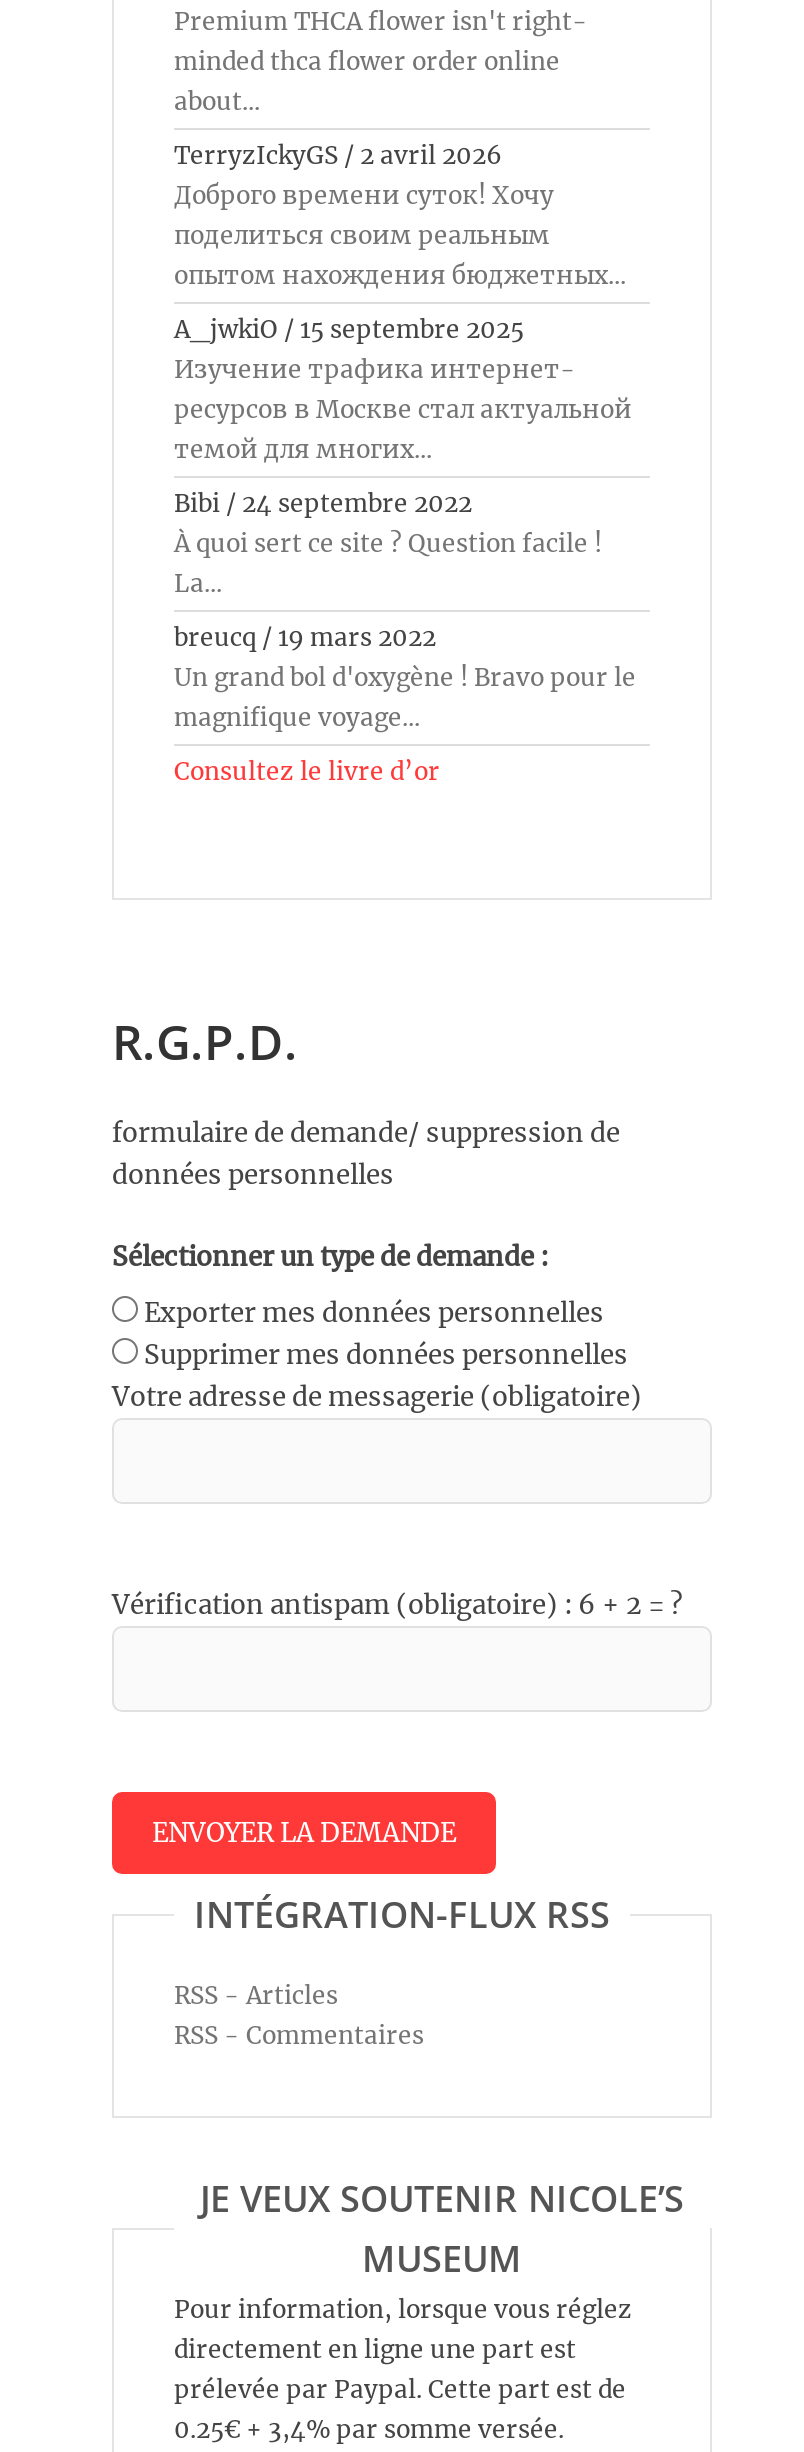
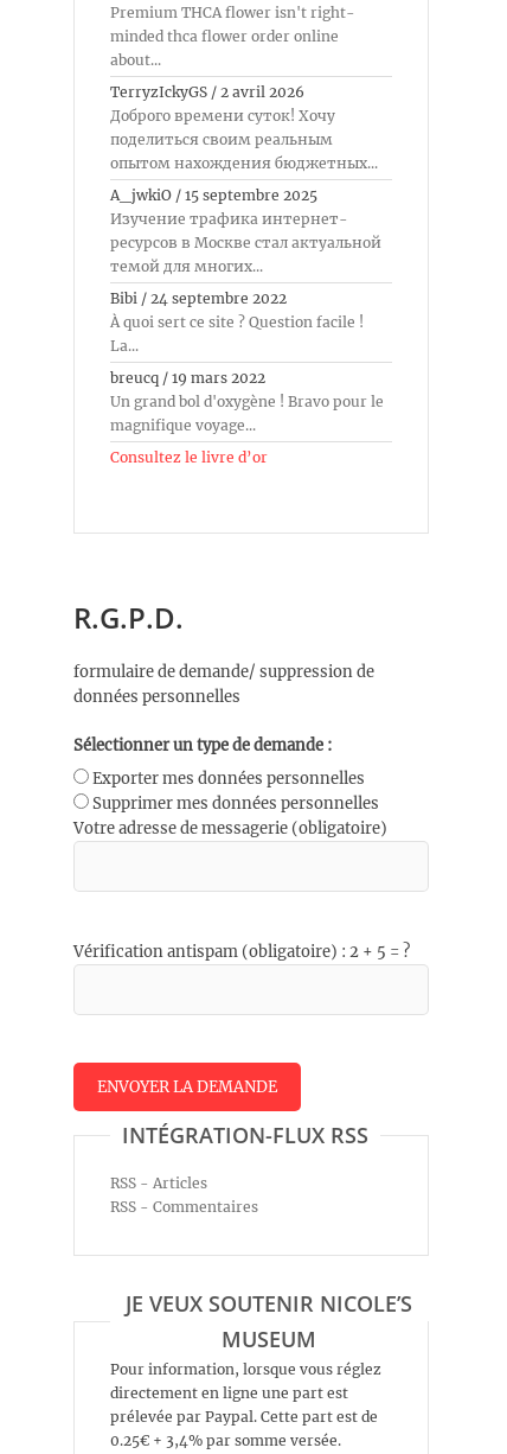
[112,1588,682,1622] Vérification antispam (obligatoire) : 6 + 2 = ? -> [73,941,410,962] Vérification antispam (obligatoire) : 2 + 5 = ?

